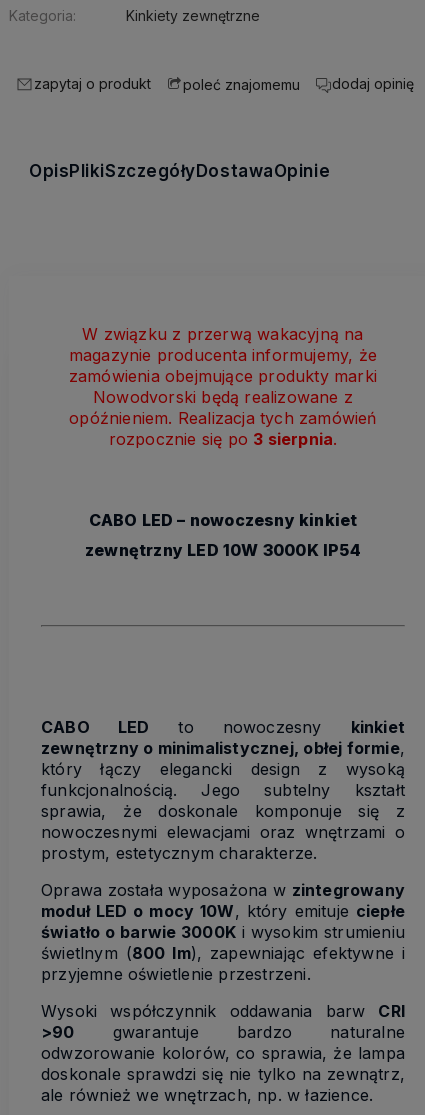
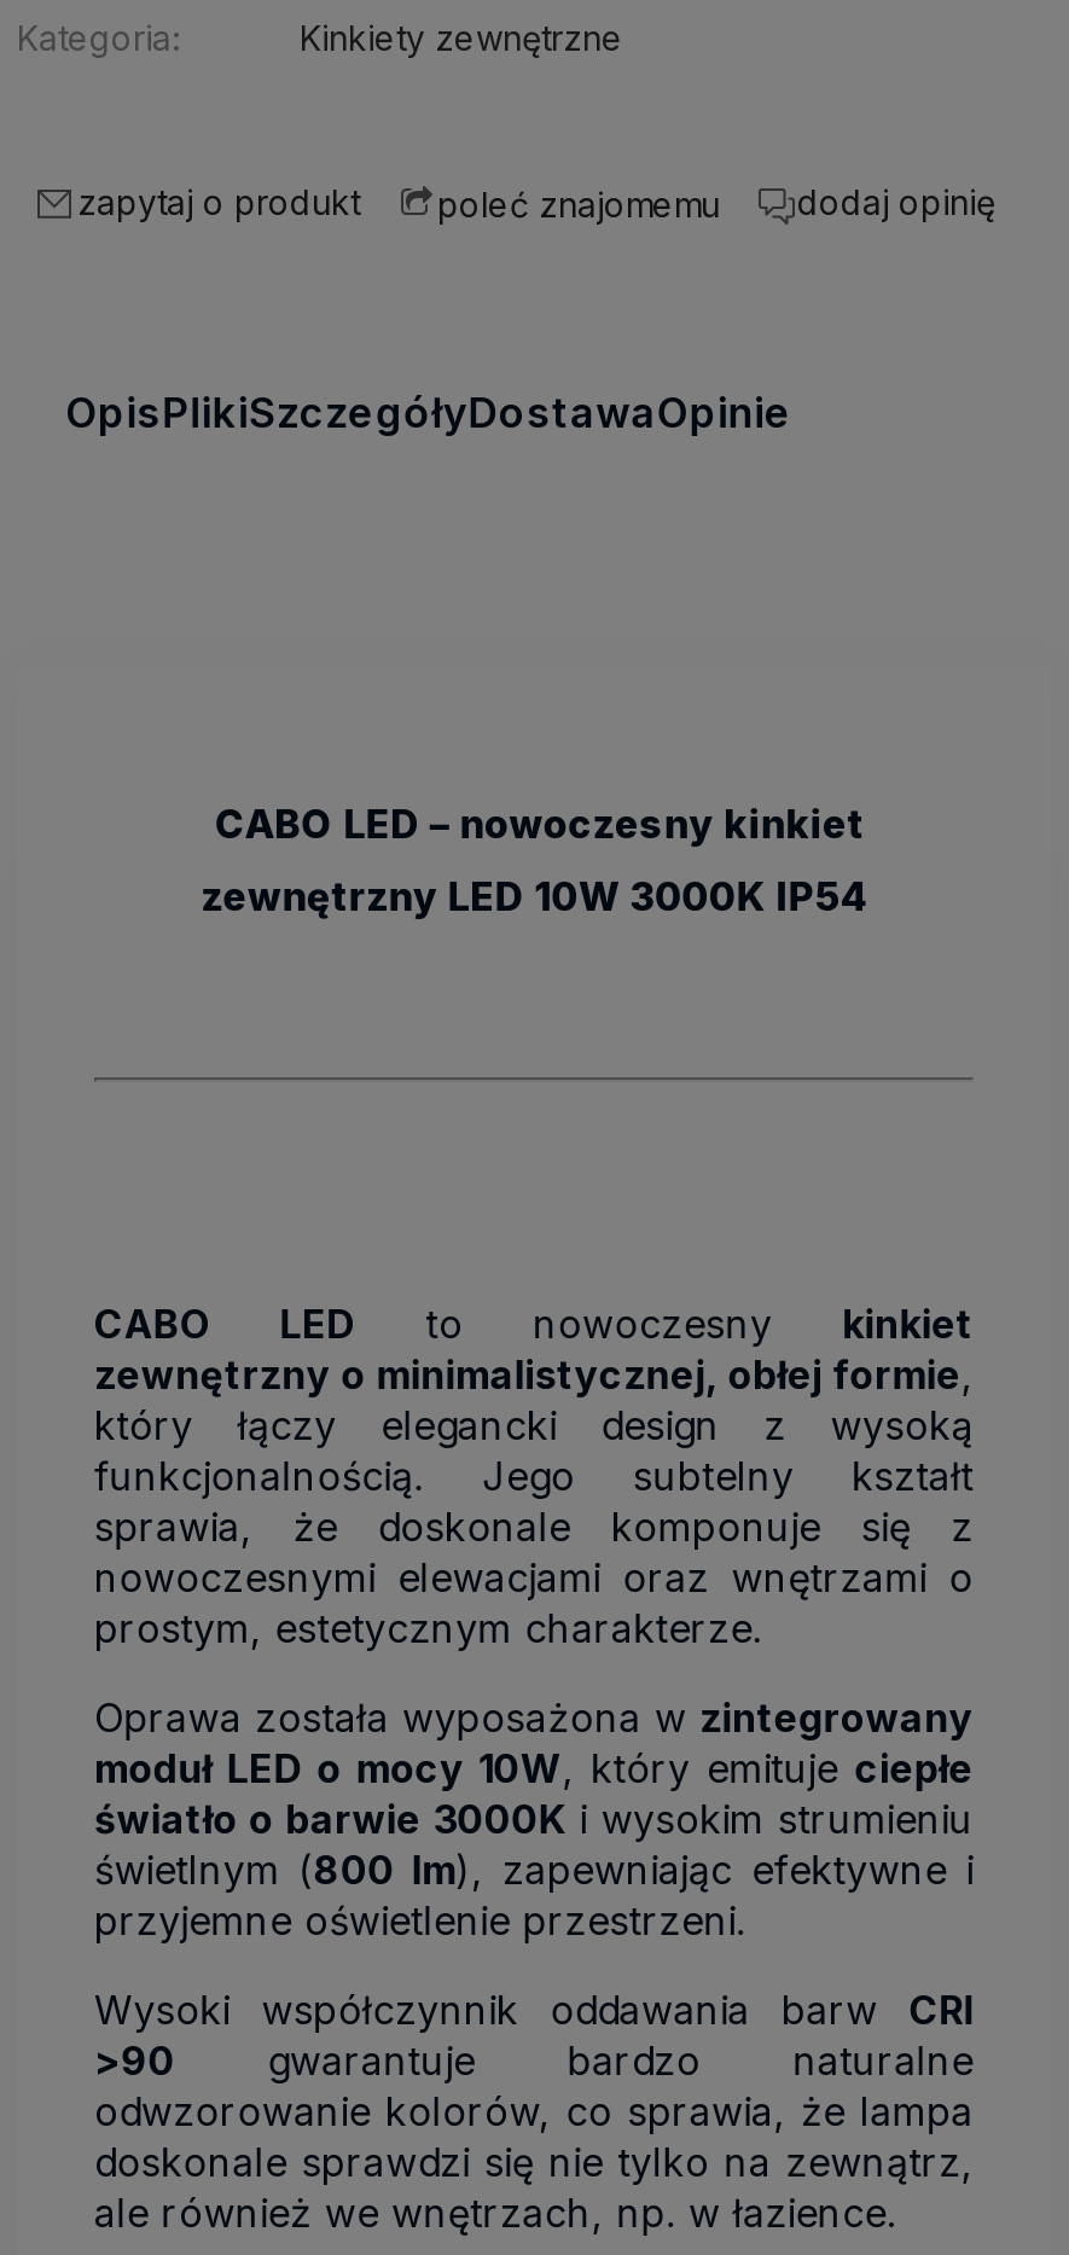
[69,324,377,449] W związku z przerwą wakacyjną na | magazynie producenta informujemy, że | zamówienia obejmujące produkty marki | Nowodvorski będą realizowane z | opóźnieniem. Realizacja tych zamówień | rozpocznie się po 3 sierpnia. -> none

